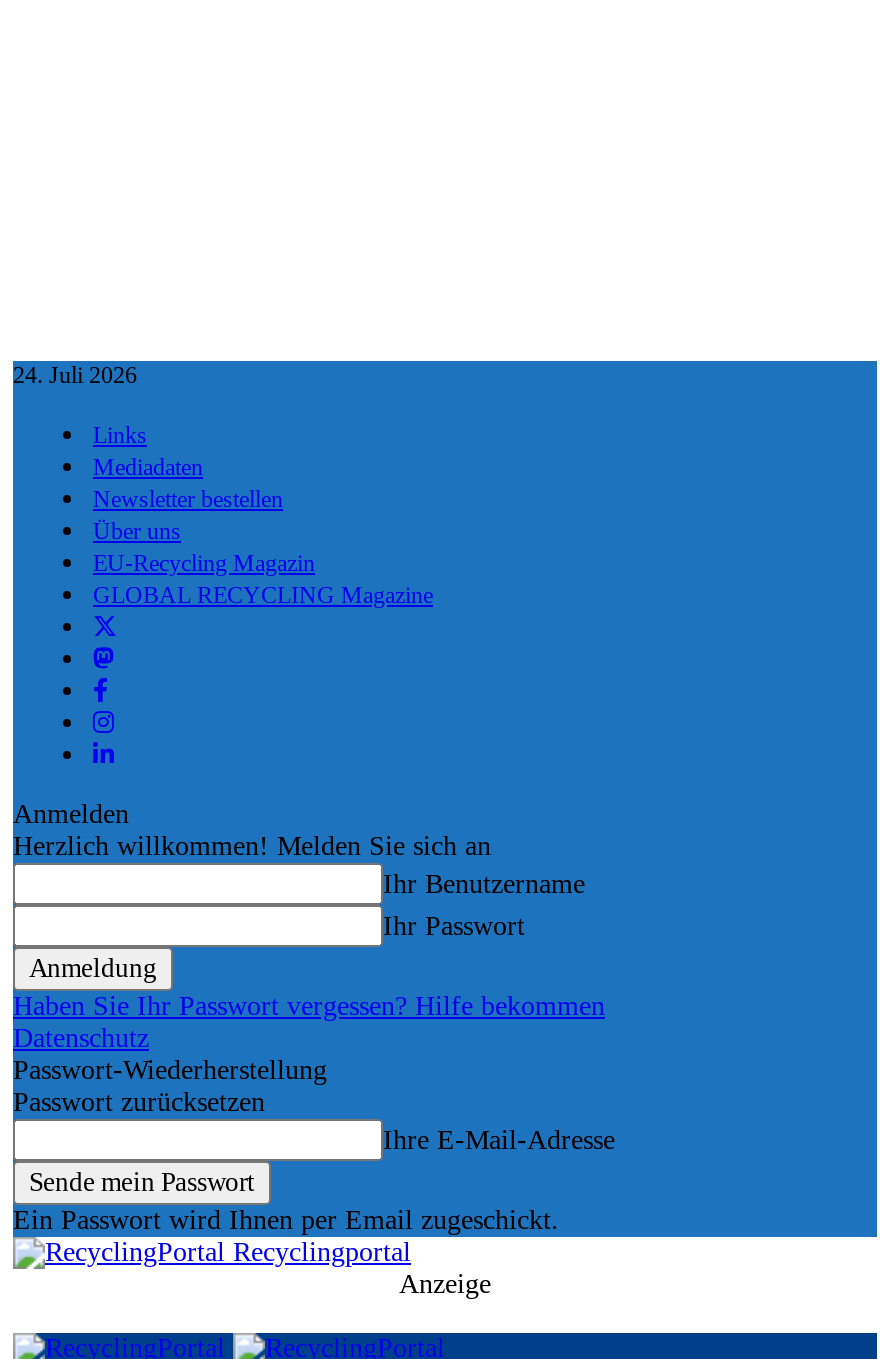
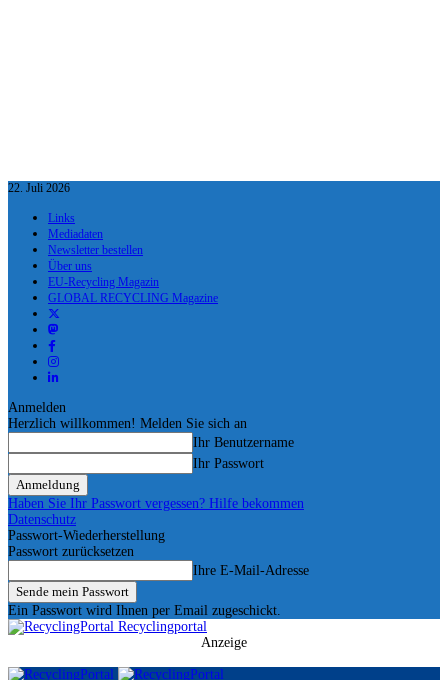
[13,361,137,389] 24. Juli 2026 -> [8,181,70,195] 22. Juli 2026

